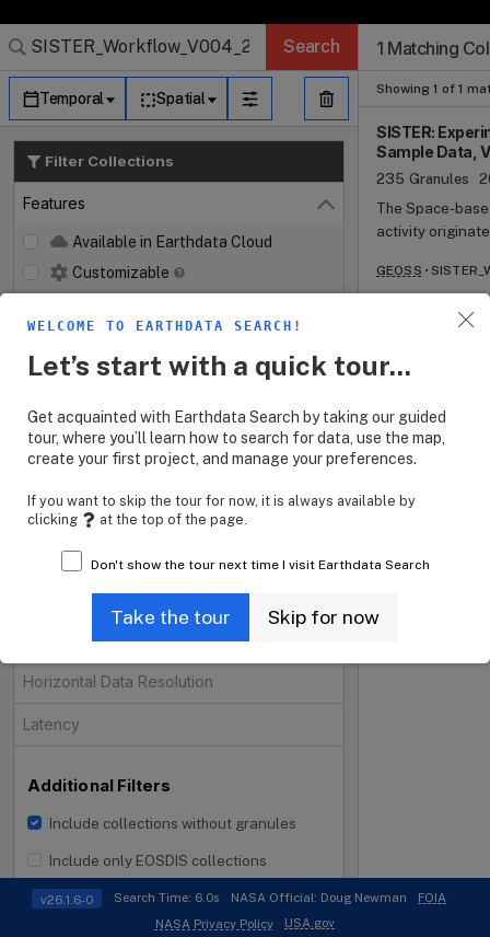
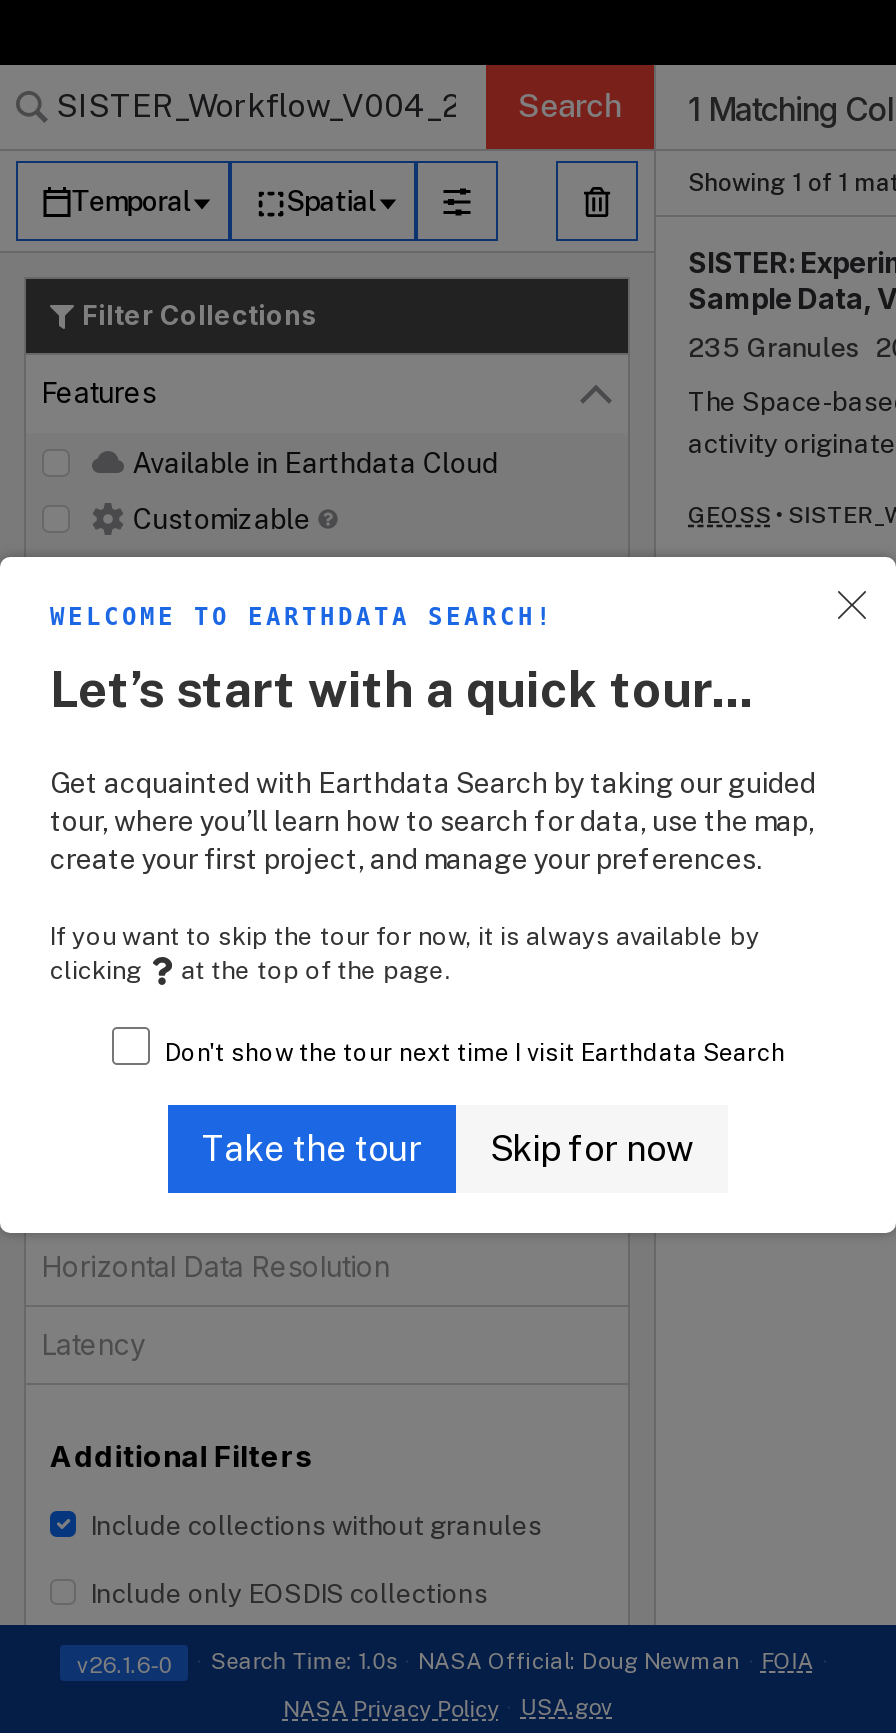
[40,890,447,908] v26.1.6-0 Search Time: 6.0s NASA Official: Doug Newman FOIA -> [77,1647,814,1680] v26.1.6-0 Search Time: 1.0s NASA Official: Doug Newman FOIA

